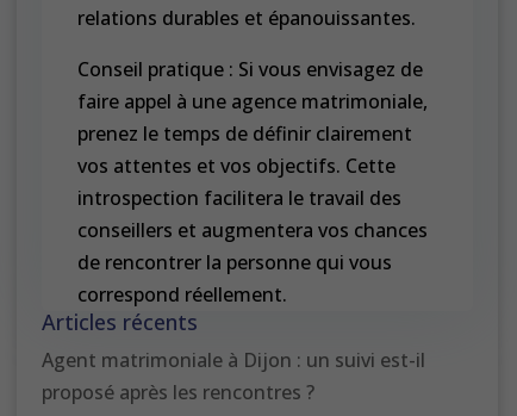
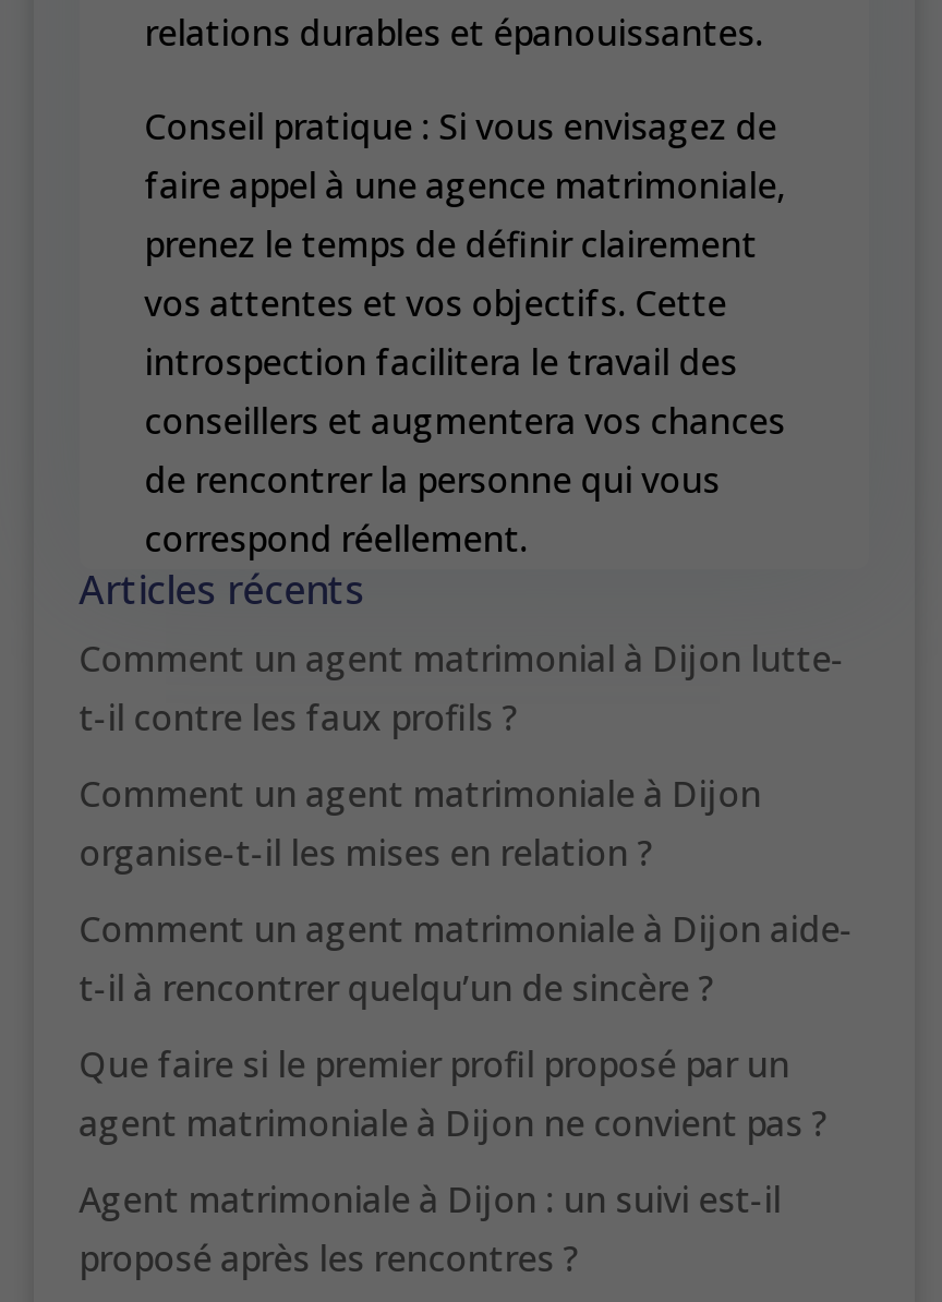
none -> [79,634,853,1147] Comment un agent matrimonial à Dijon lutte- | t-il contre les faux profils ? | Comment un agent matrimoniale à Dijon | organise-t-il les mises en relation ? | Comment un agent matrimoniale à Dijon aide- | t-il à rencontrer quelqu’un de sincère ? | Que faire si le premier profil proposé par un | agent matrimoniale à Dijon ne convient pas ?

